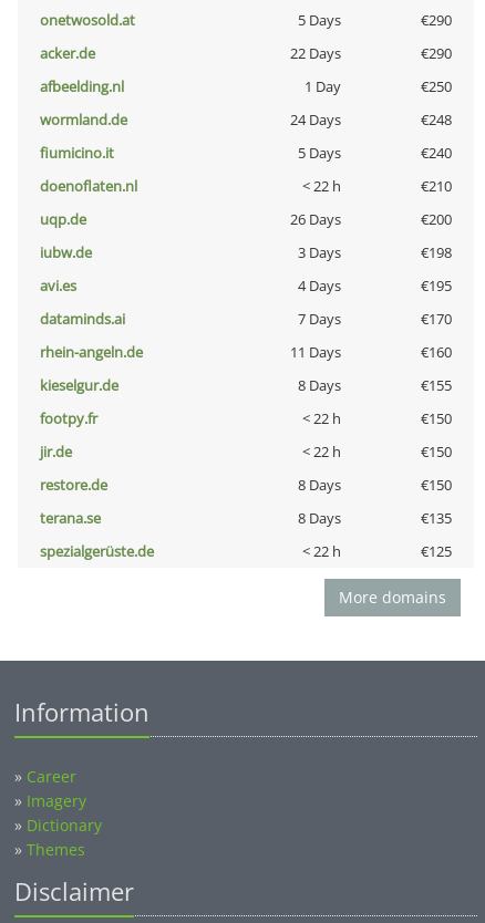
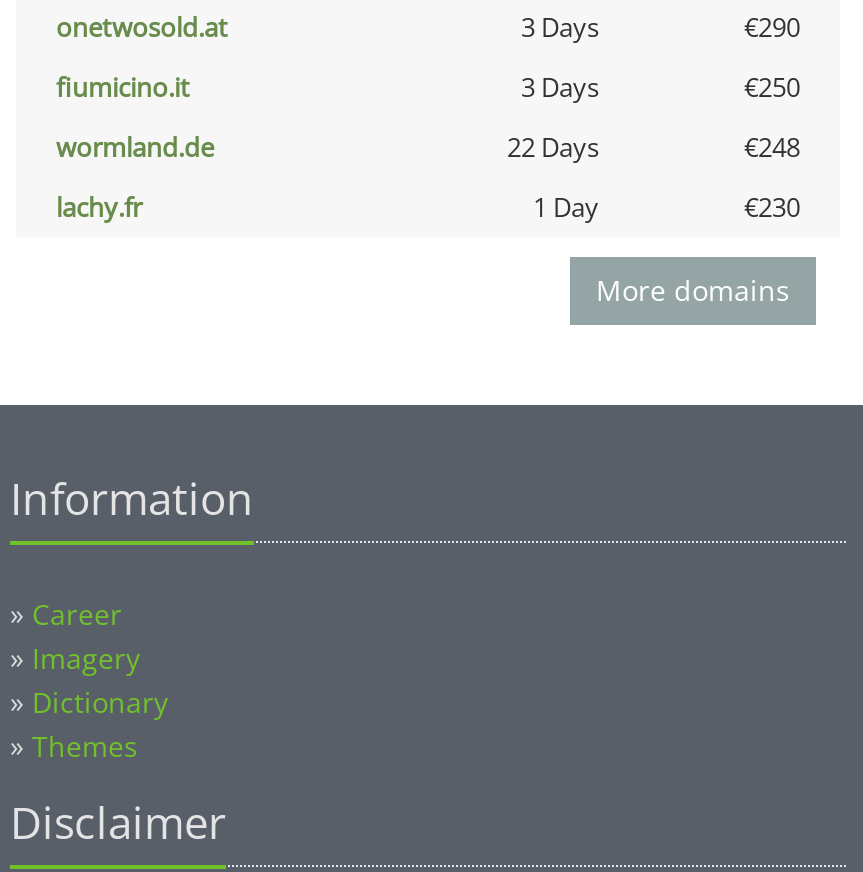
[297,10,340,30] 5 Days -> [521,9,599,45] 3 Days
[40,43,452,96] acker.de | 22 Days | €290 | afbeelding.nl | 1 Day -> [56,69,599,105] fiumicino.it | 3 Days
[290,110,340,129] 24 Days -> [507,129,599,165] 22 Days
[40,143,452,561] fiumicino.it | 5 Days | €240 | doenoflaten.nl | < 22 h | €210 | uqp.de | 26 Days | €200 | iubw.de | 3 Days | €198 | avi.es | 4 Days | €195 | dataminds.ai | 7 Days | €170 | rhein-angeln.de | 11 Days | €160 | kieselgur.de | 8 Days | €155 | footpy.fr | < 22 h | €150 | jir.de | < 22 h | €150 | restore.de | 8 Days | €150 | terana.se | 8 Days | €135 | spezialgerüste.de | < 22 h | €125 -> [56,189,800,225] lachy.fr | 1 Day | €230

